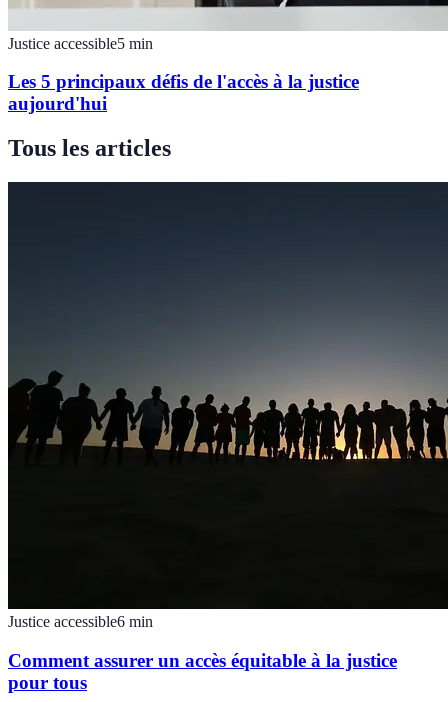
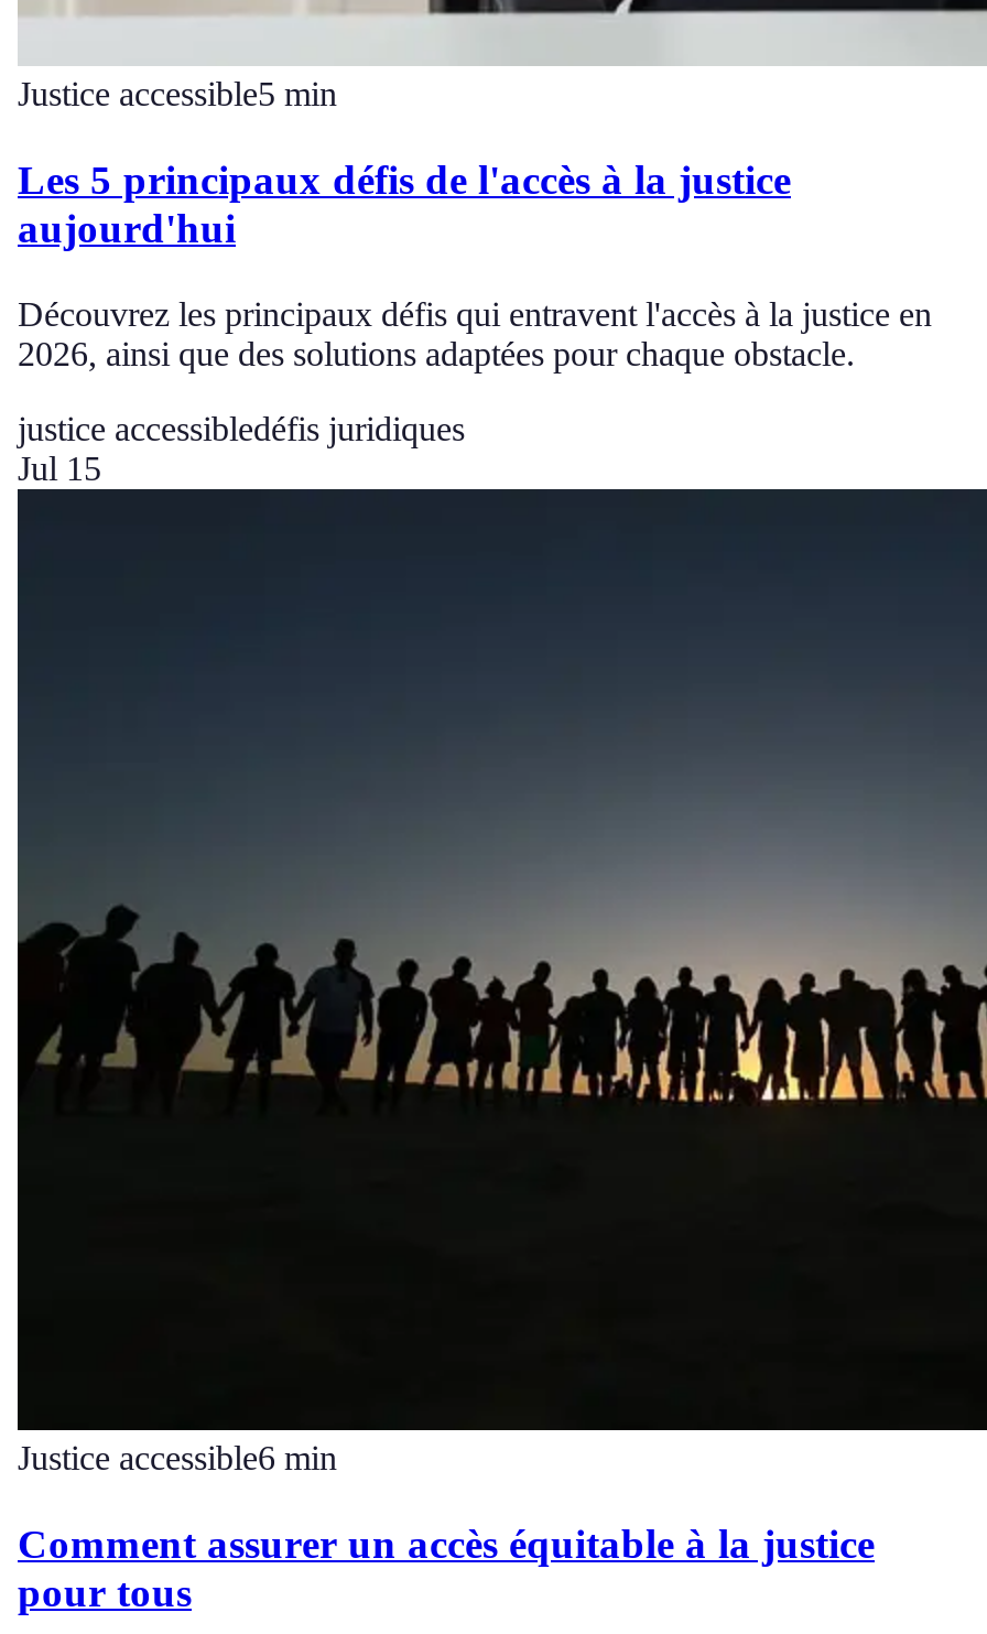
[8,135,171,161] Tous les articles -> [18,295,932,487] Découvrez les principaux défis qui entravent l'accès à la justice en | 2026, ainsi que des solutions adaptées pour chaque obstacle. | justice accessibledéfis juridiques | Jul 15

